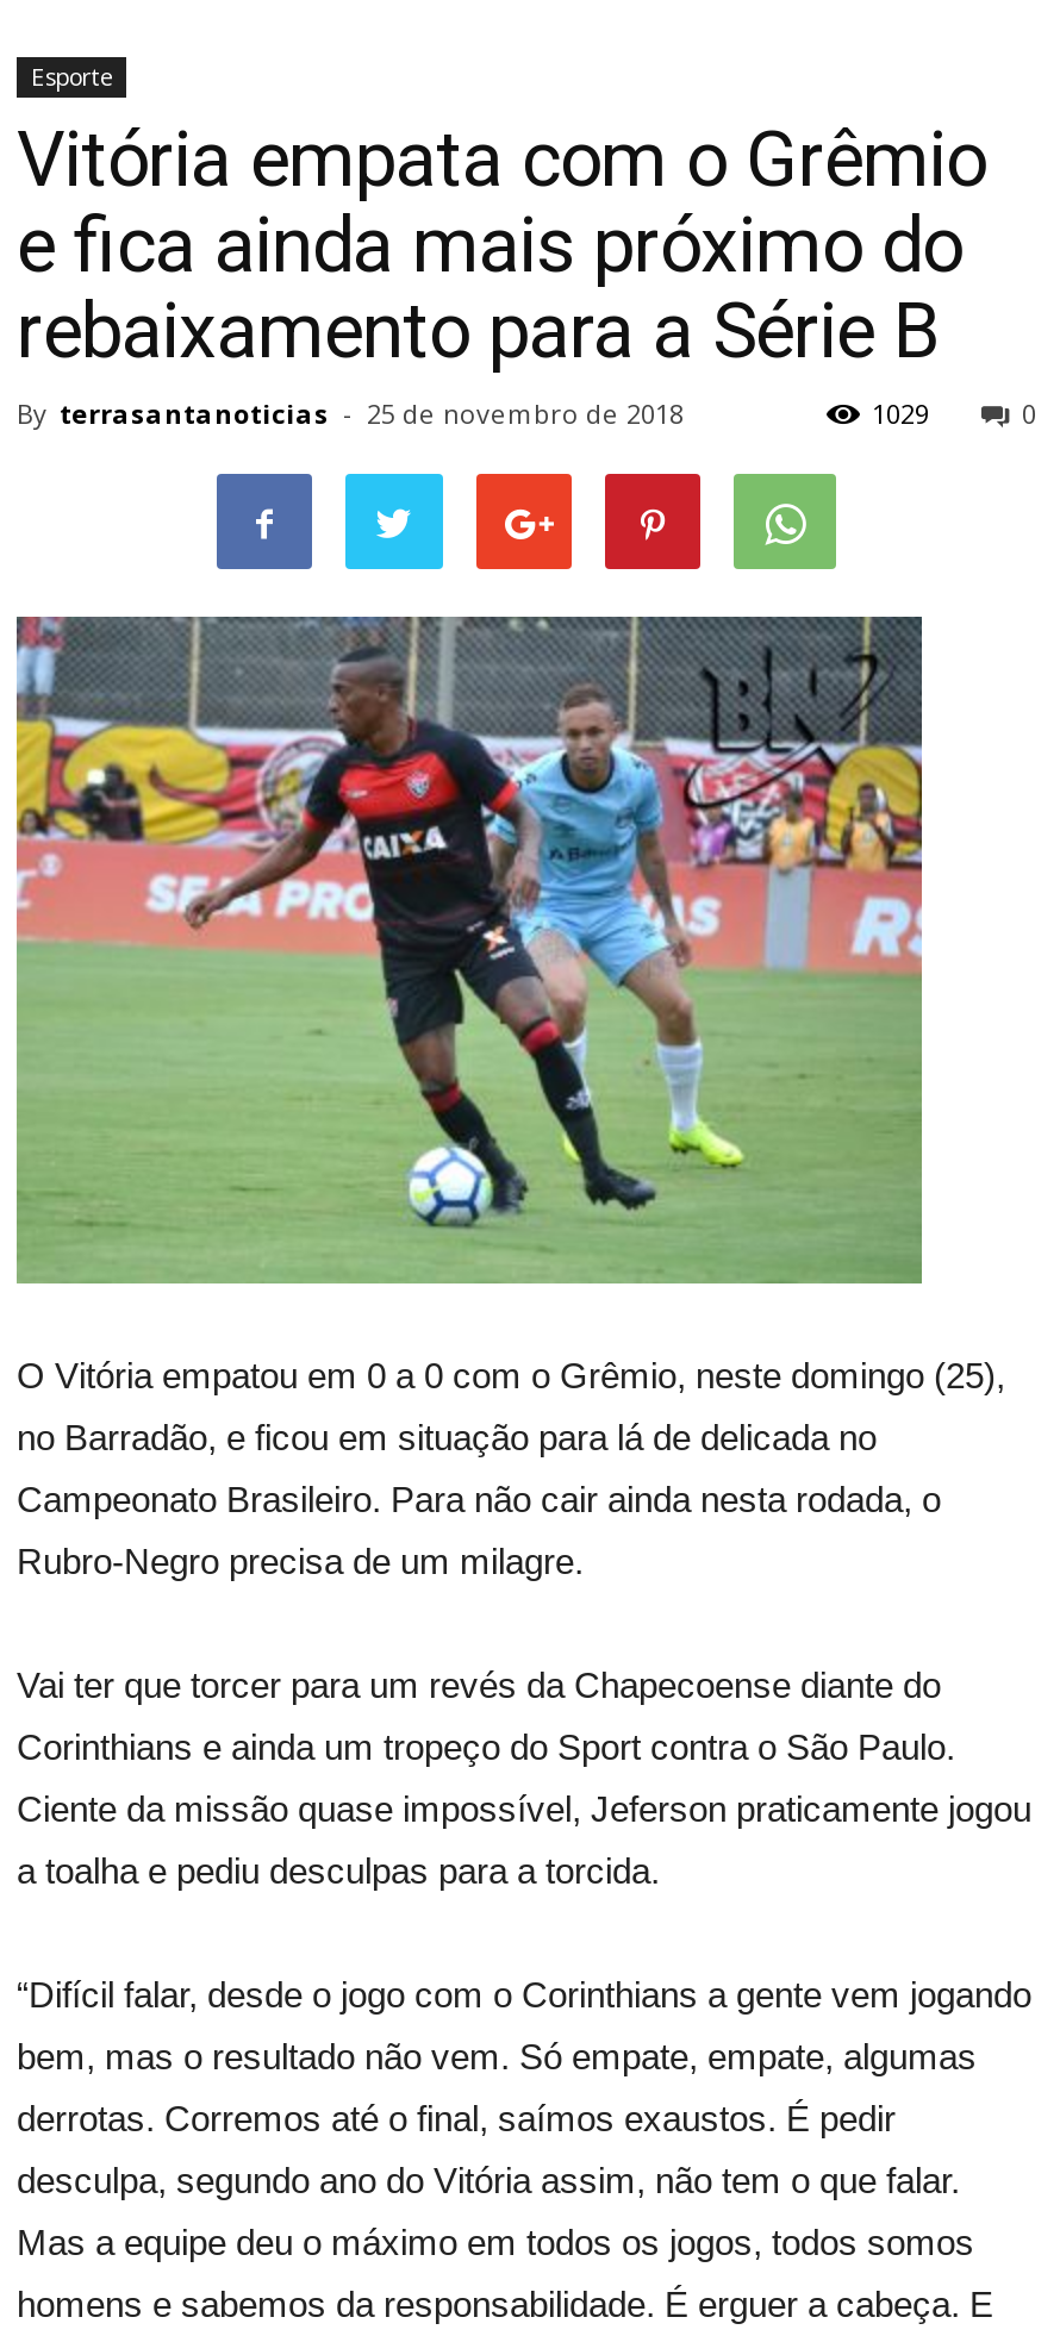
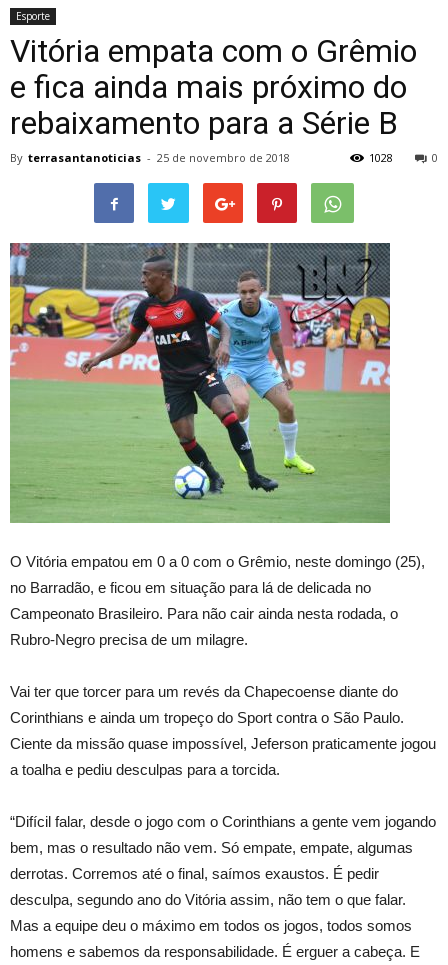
[872,395,929,431] 1029 -> [369,150,393,165] 1028

